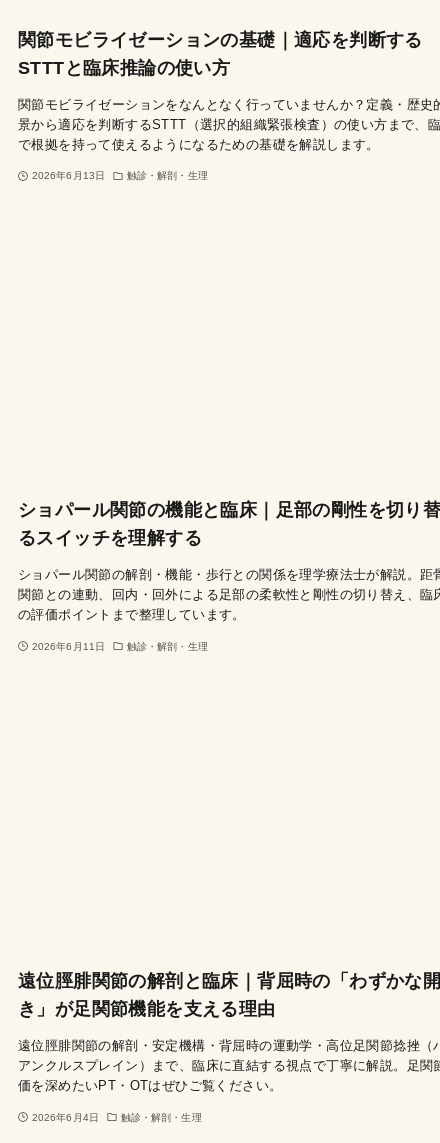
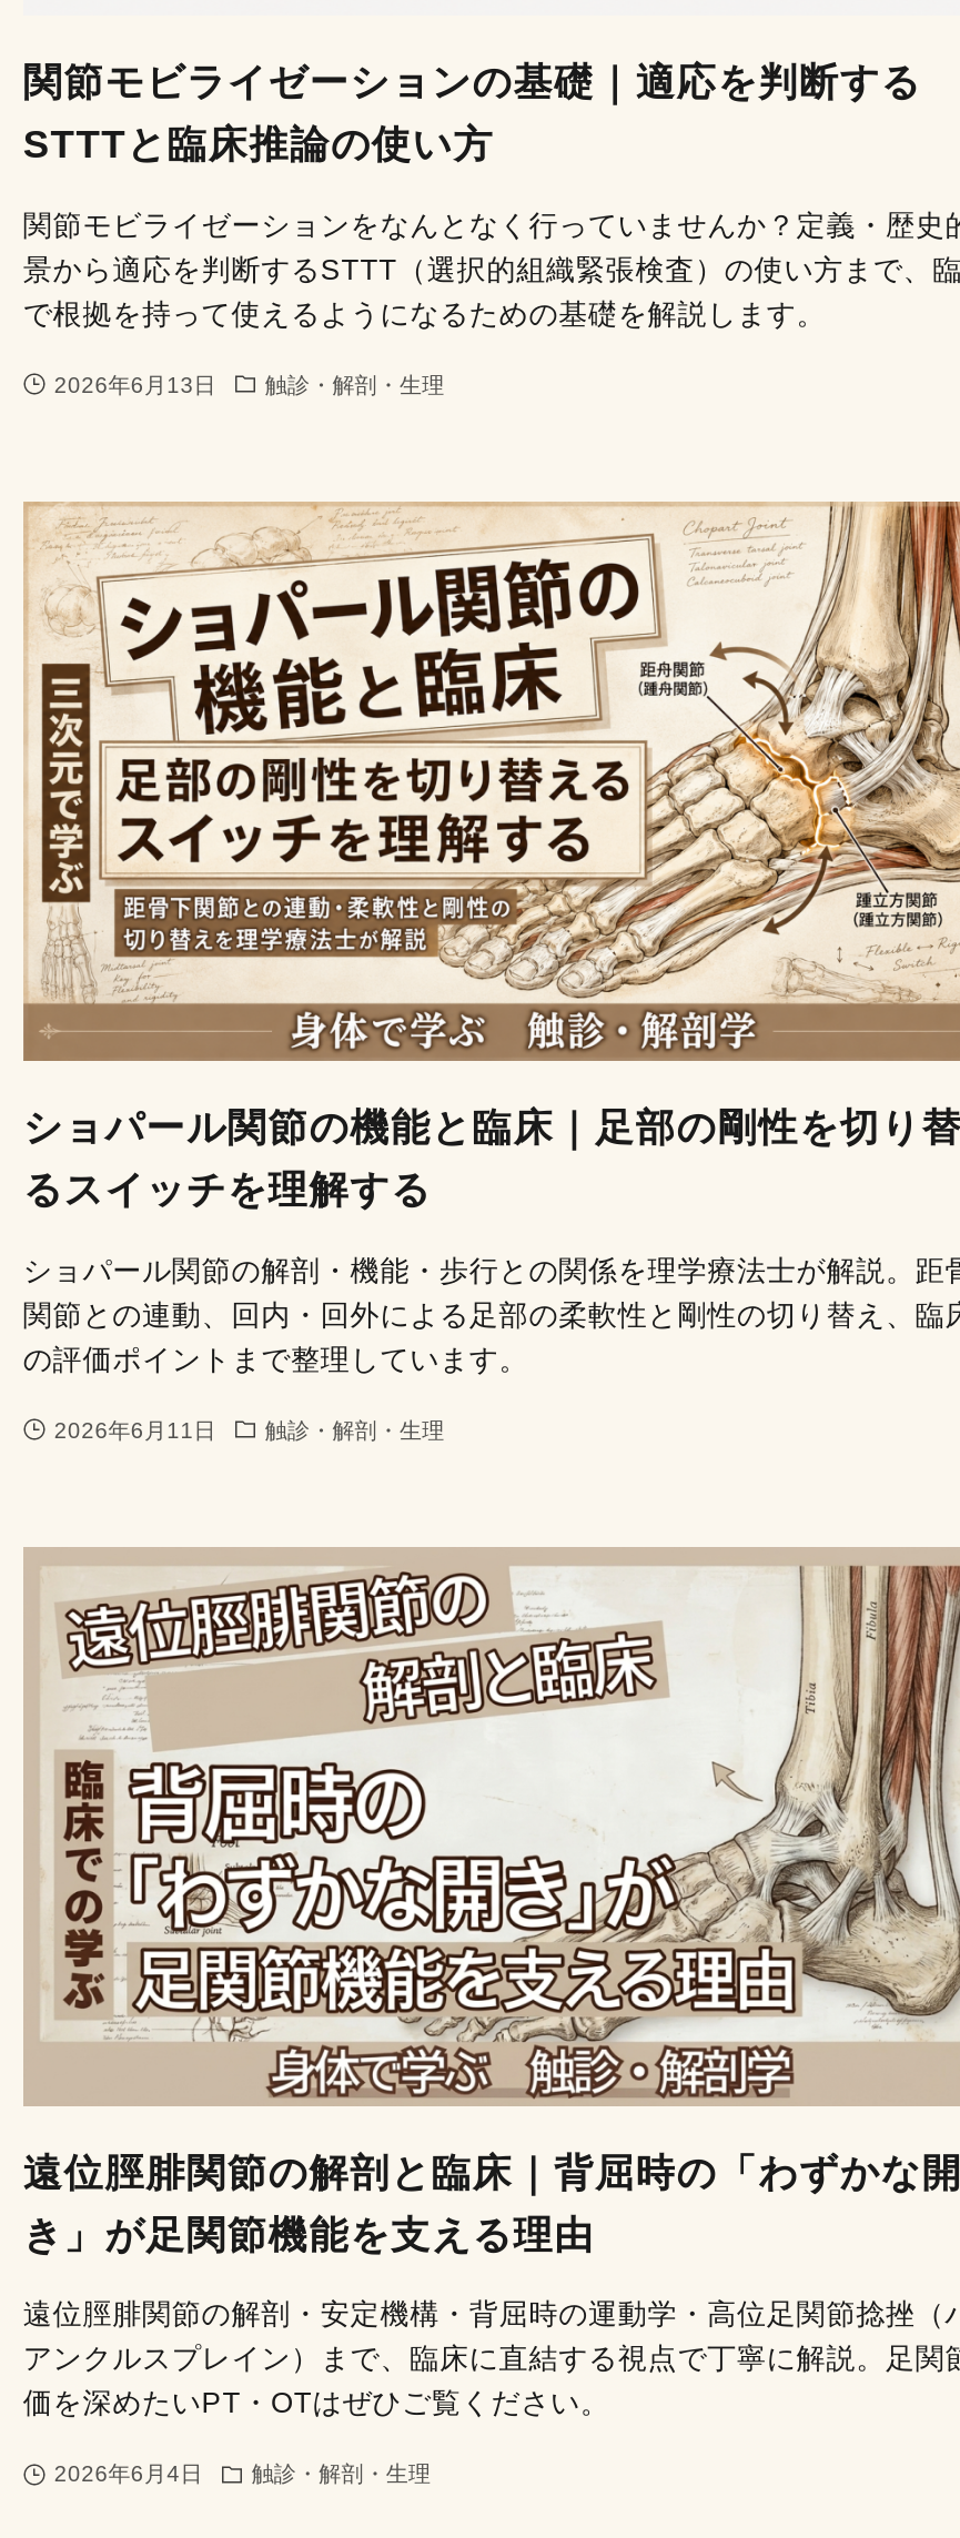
none -> [21,498,953,1064] [image]
none -> [23,1546,953,2107] [image]

